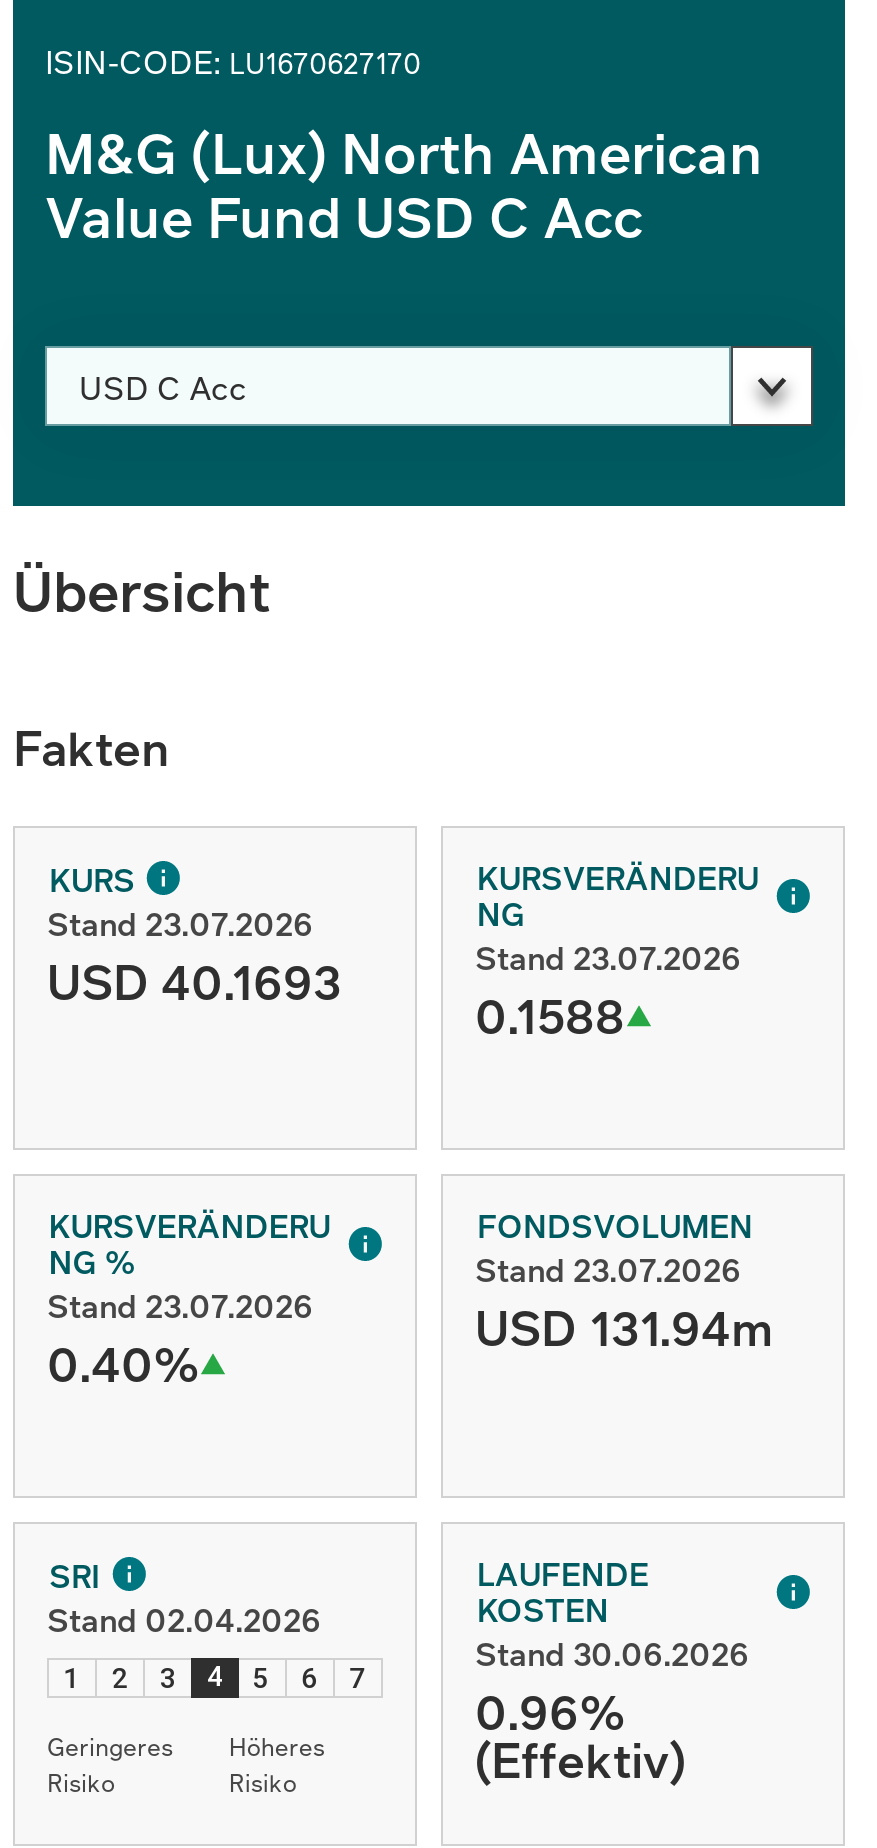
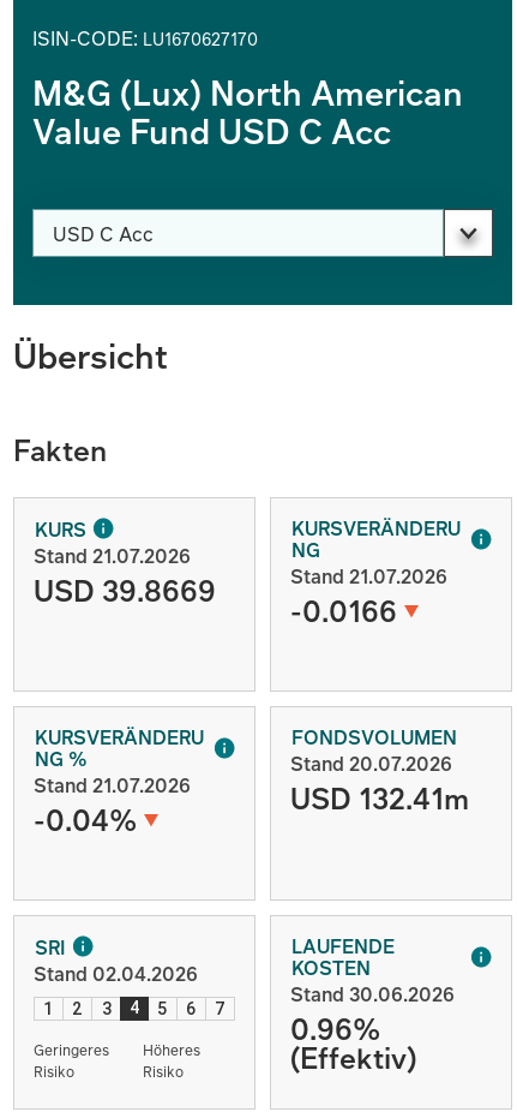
[47,902,313,946] Stand 23.07.2026 -> [34,543,191,569] Stand 21.07.2026
[475,936,741,980] Stand 23.07.2026 -> [290,563,447,590] Stand 21.07.2026
[47,948,341,1014] USD 40.1693 -> [34,570,216,610] USD 39.8669
[475,982,625,1048] 0.1588 -> [290,591,397,630] -0.0166
[475,1248,741,1292] Stand 23.07.2026 -> [290,751,452,777] Stand 20.07.2026
[47,1284,313,1328] Stand 23.07.2026 -> [34,772,191,799] Stand 21.07.2026
[475,1294,773,1360] USD 131.94m -> [290,778,469,818] USD 132.41m
[47,1330,199,1396] 0.40% -> [34,800,137,839] -0.04%

